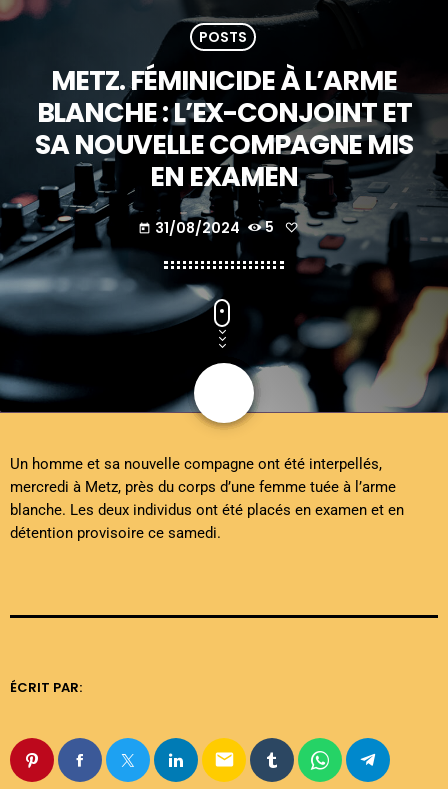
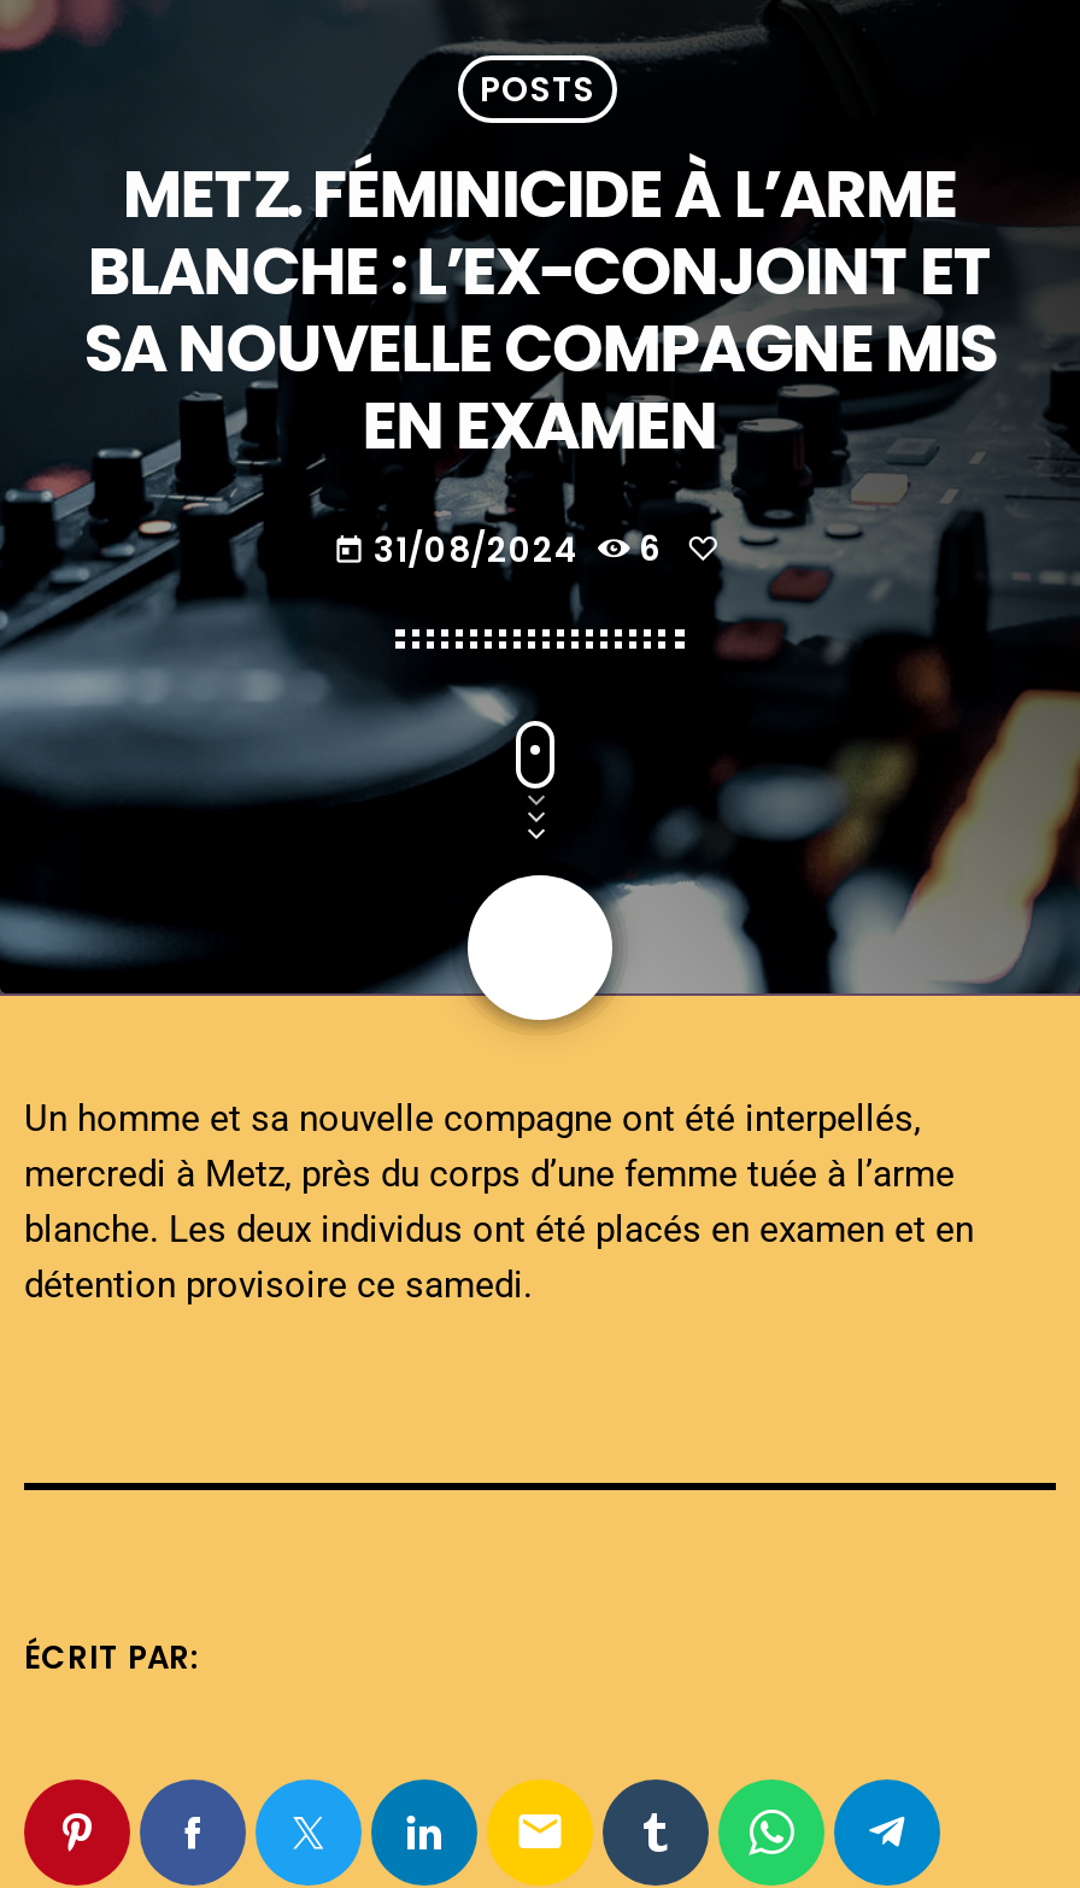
[265,218,277,238] 5 -> [639,525,668,573] 6

